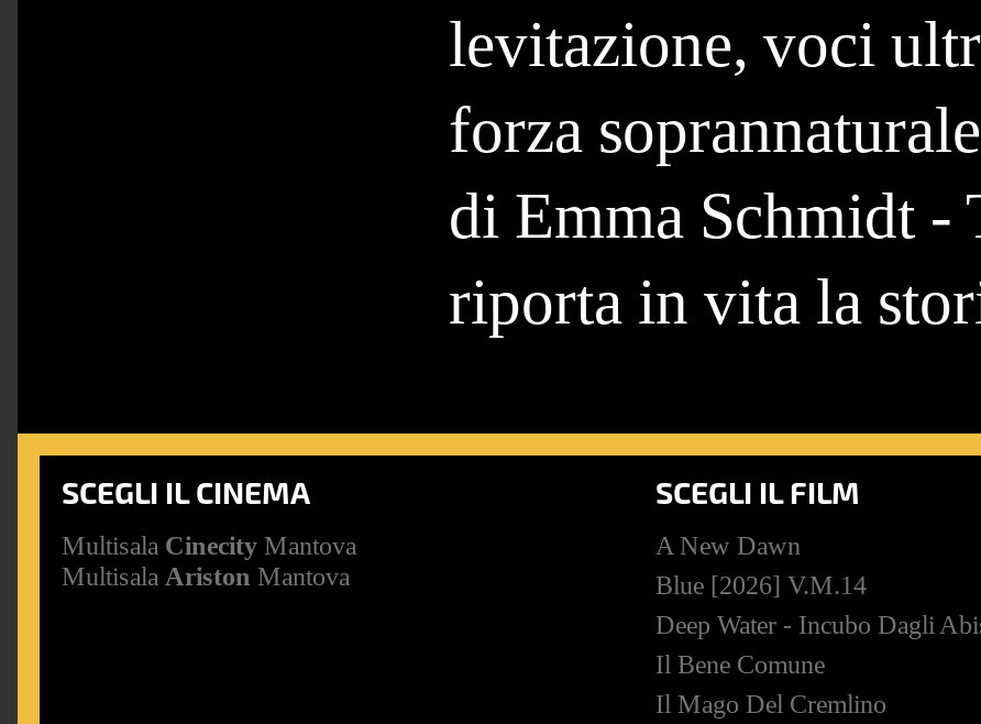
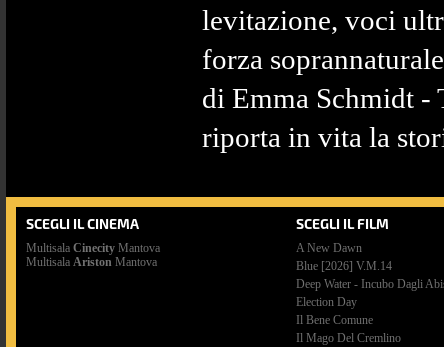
none -> [296,295,357,309] Election Day

